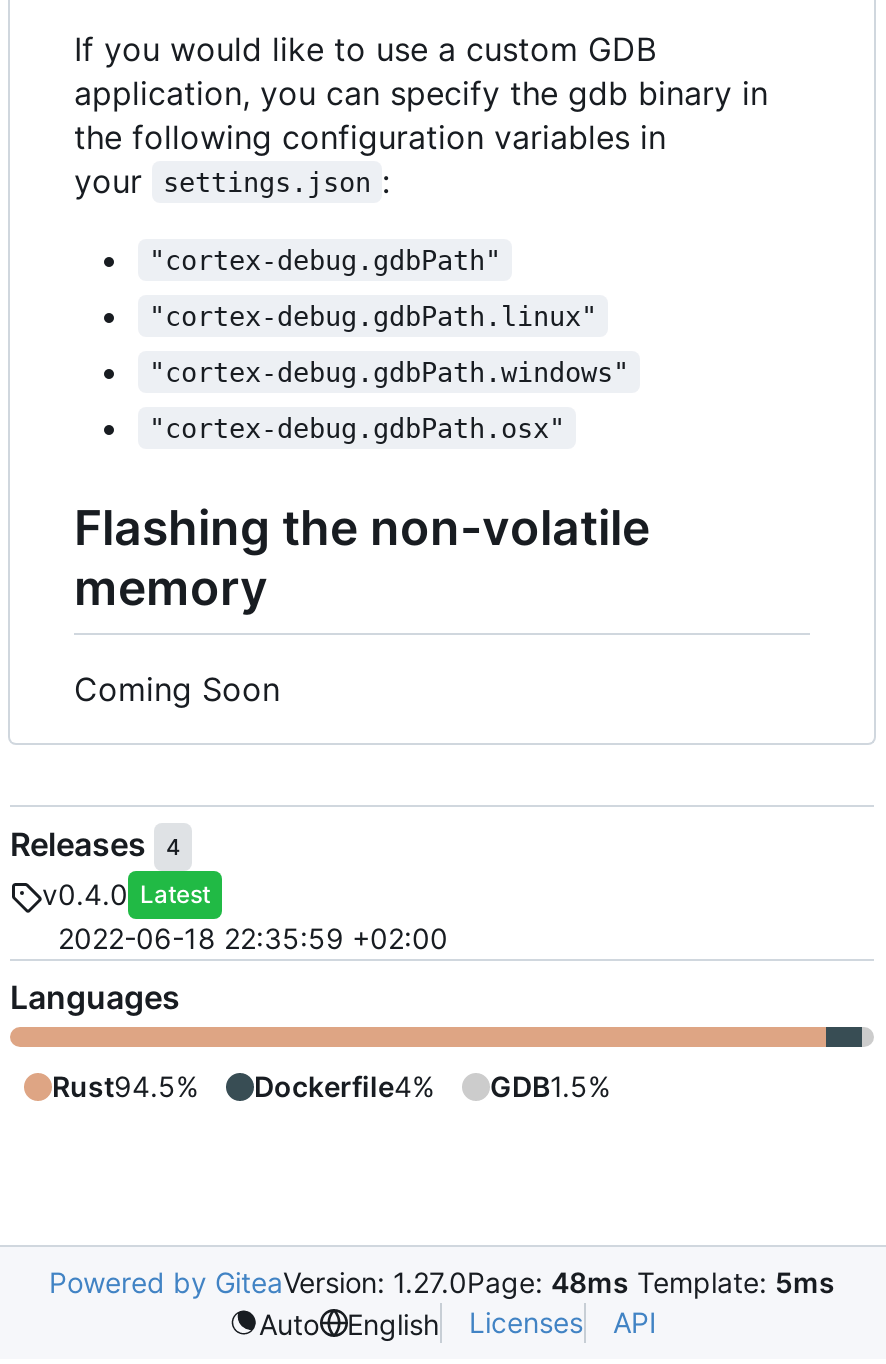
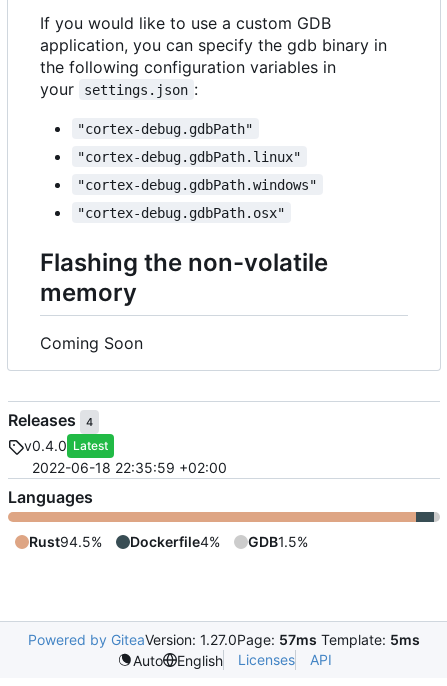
[49,1265,835,1299] Powered by GiteaVersion: 1.27.0Page: 48ms Template: 5ms -> [28,631,420,648] Powered by GiteaVersion: 1.27.0Page: 57ms Template: 5ms

